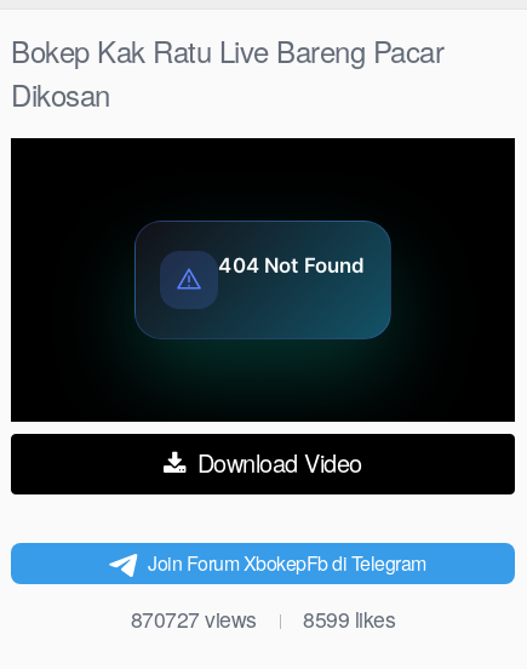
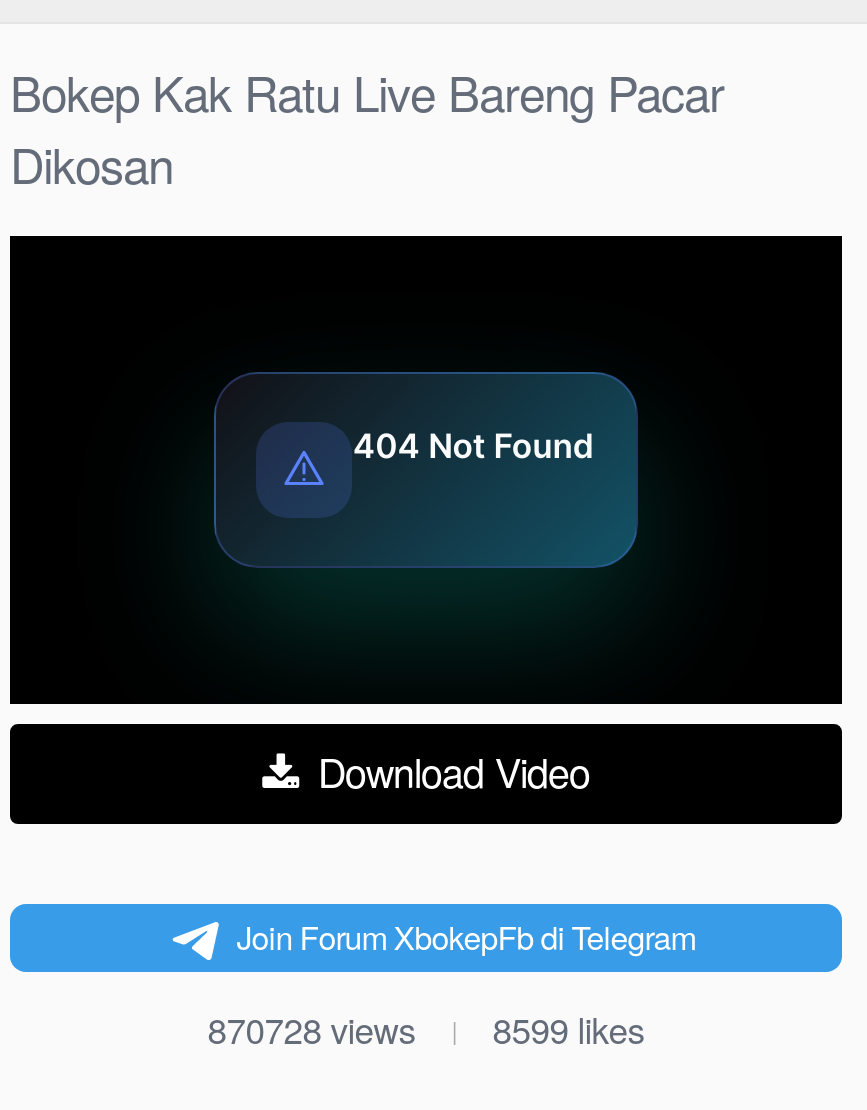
[131,604,257,634] 870727 views -> [208,1004,416,1054] 870728 views

